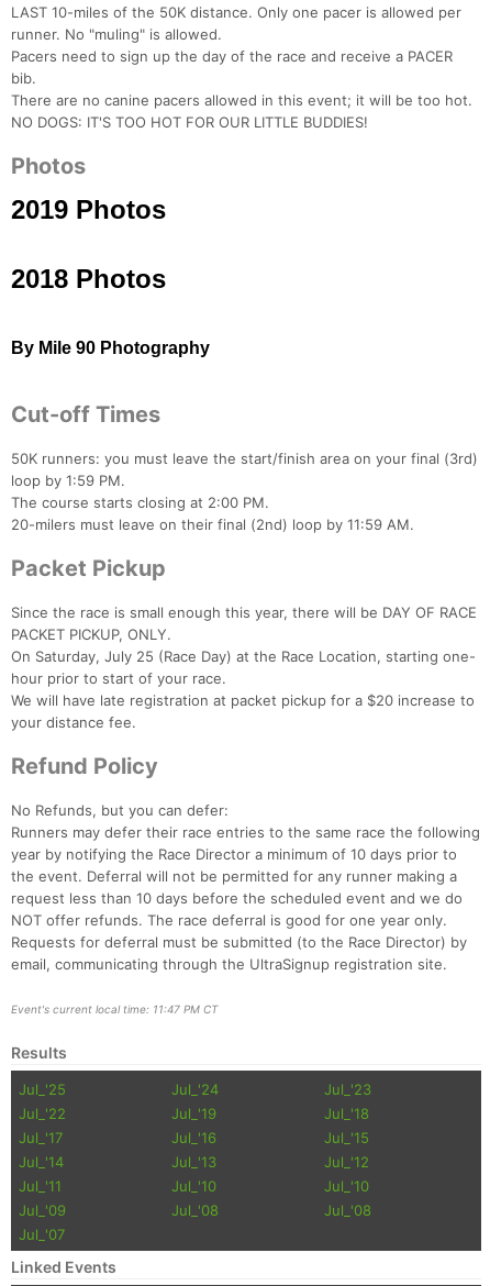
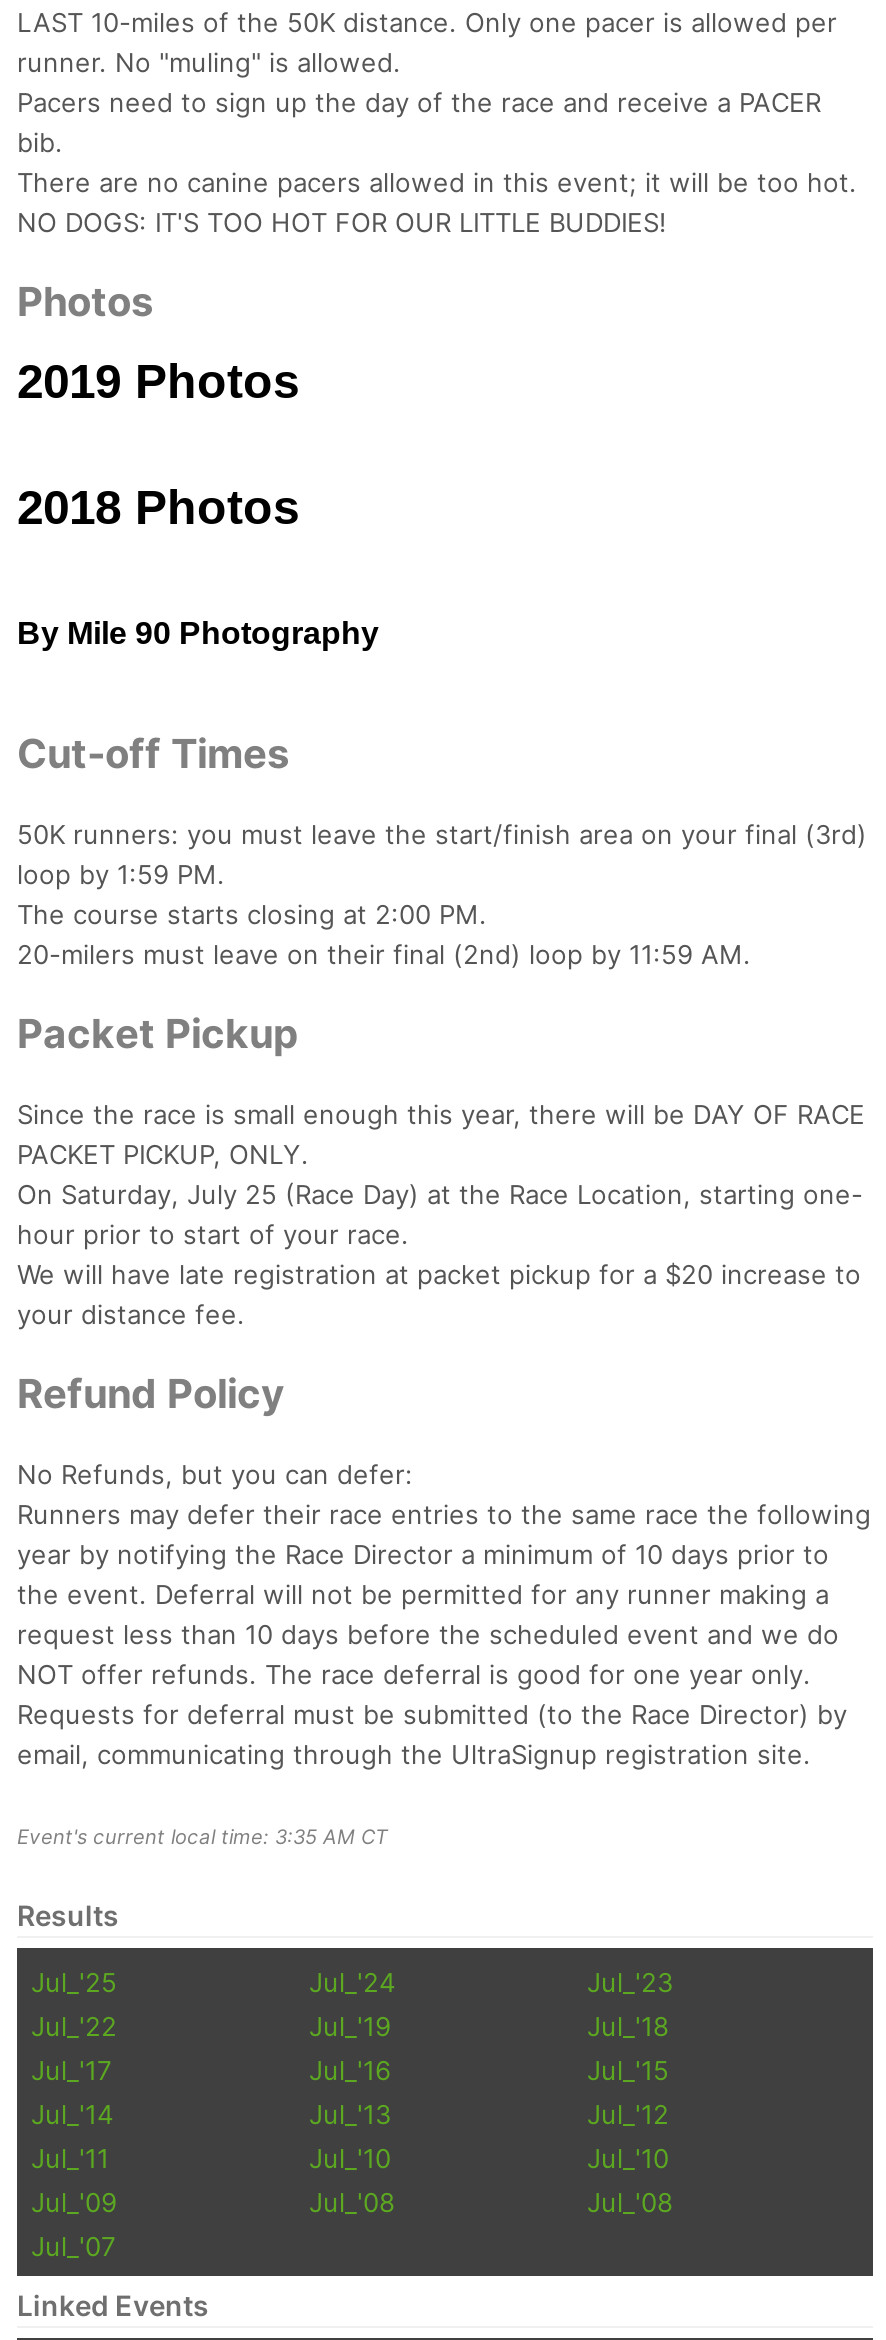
[11,1003,218,1016] Event's current local time: 11:47 PM CT -> [17,1824,387,1848] Event's current local time: 3:35 AM CT

